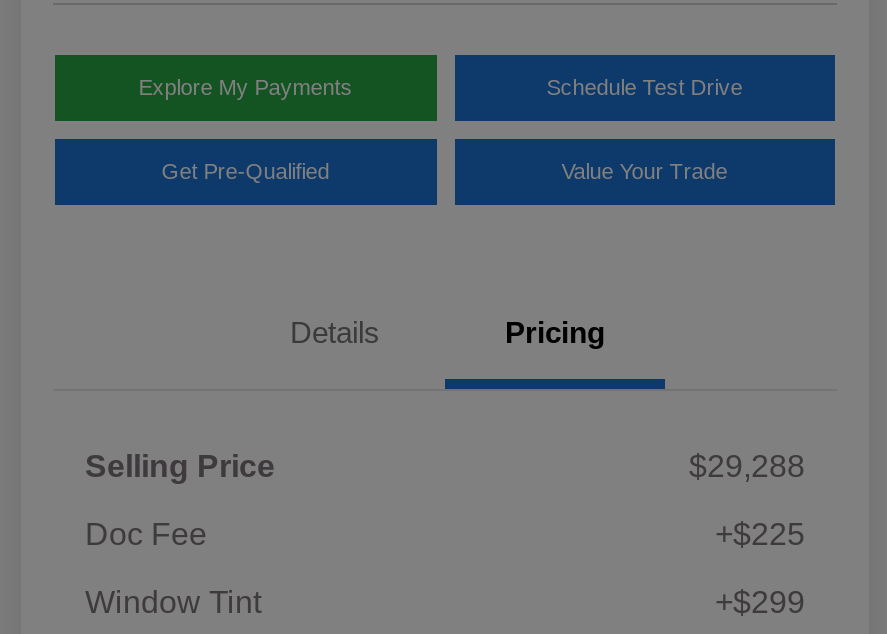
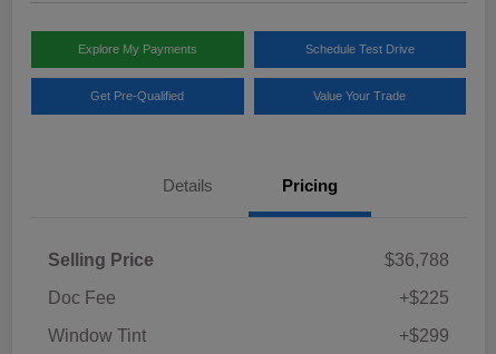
[689,448,805,482] $29,288 -> [385,250,449,269] $36,788

